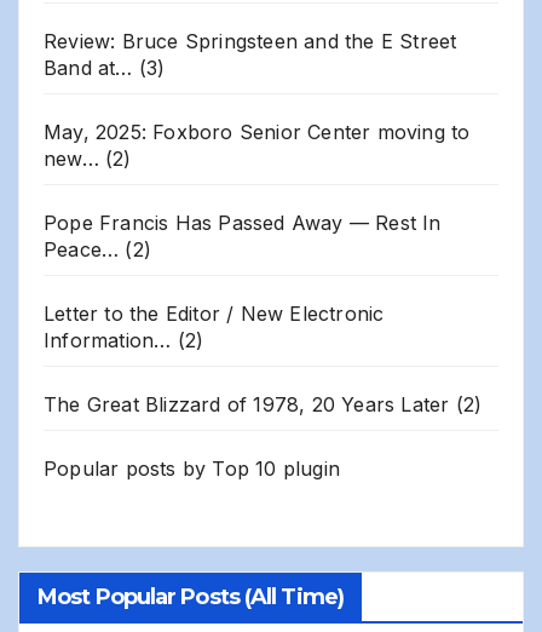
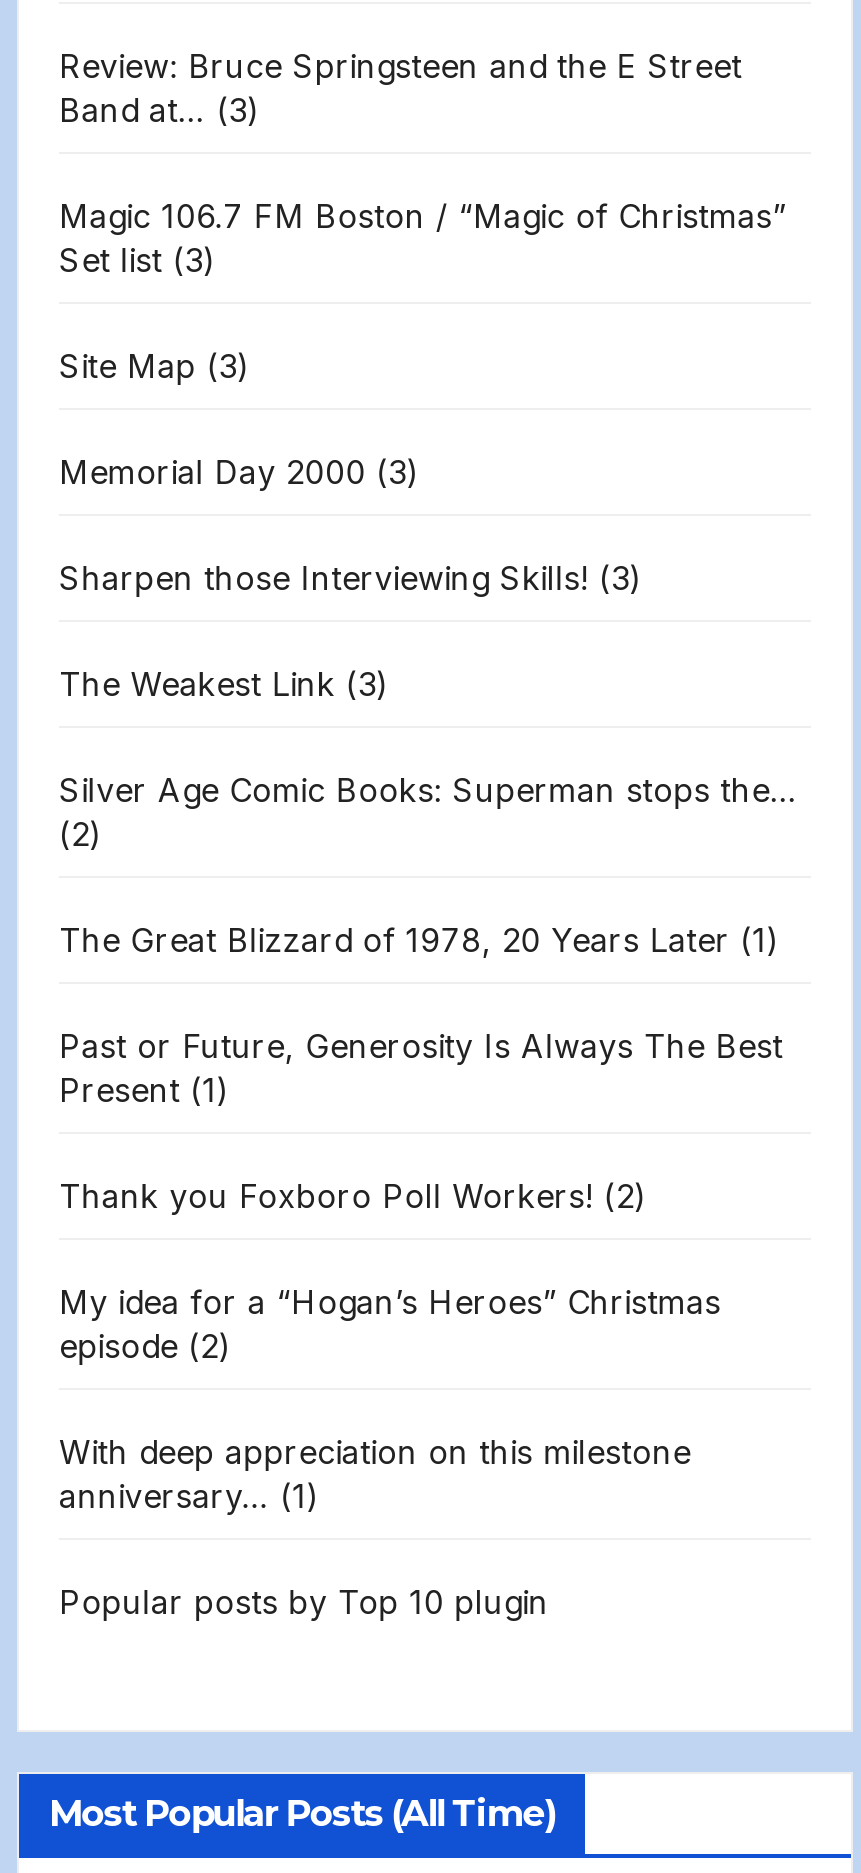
[44,120,482,417] May, 2025: Foxboro Senior Center moving to | new… (2) | Pope Francis Has Passed Away — Rest In | Peace… (2) | Letter to the Editor / New Electronic | Information… (2) | The Great Blizzard of 1978, 20 Years Later (2) -> [59,197,798,1517] Magic 106.7 FM Boston / “Magic of Christmas” | Set list (3) | Site Map (3) | Memorial Day 2000 (3) | Sharpen those Interviewing Skills! (3) | The Weakest Link (3) | Silver Age Comic Books: Superman stops the… | (2) | The Great Blizzard of 1978, 20 Years Later (1) | Past or Future, Generosity Is Always The Best | Present (1) | Thank you Foxboro Poll Workers! (2) | My idea for a “Hogan’s Heroes” Christmas | episode (2) | With deep appreciation on this milestone | anniversary… (1)

